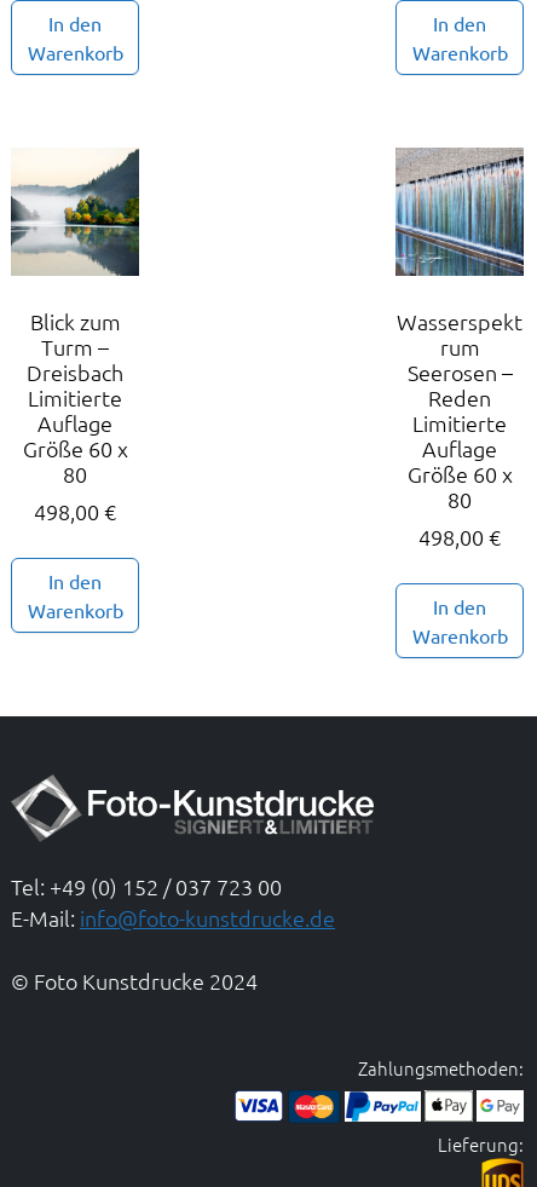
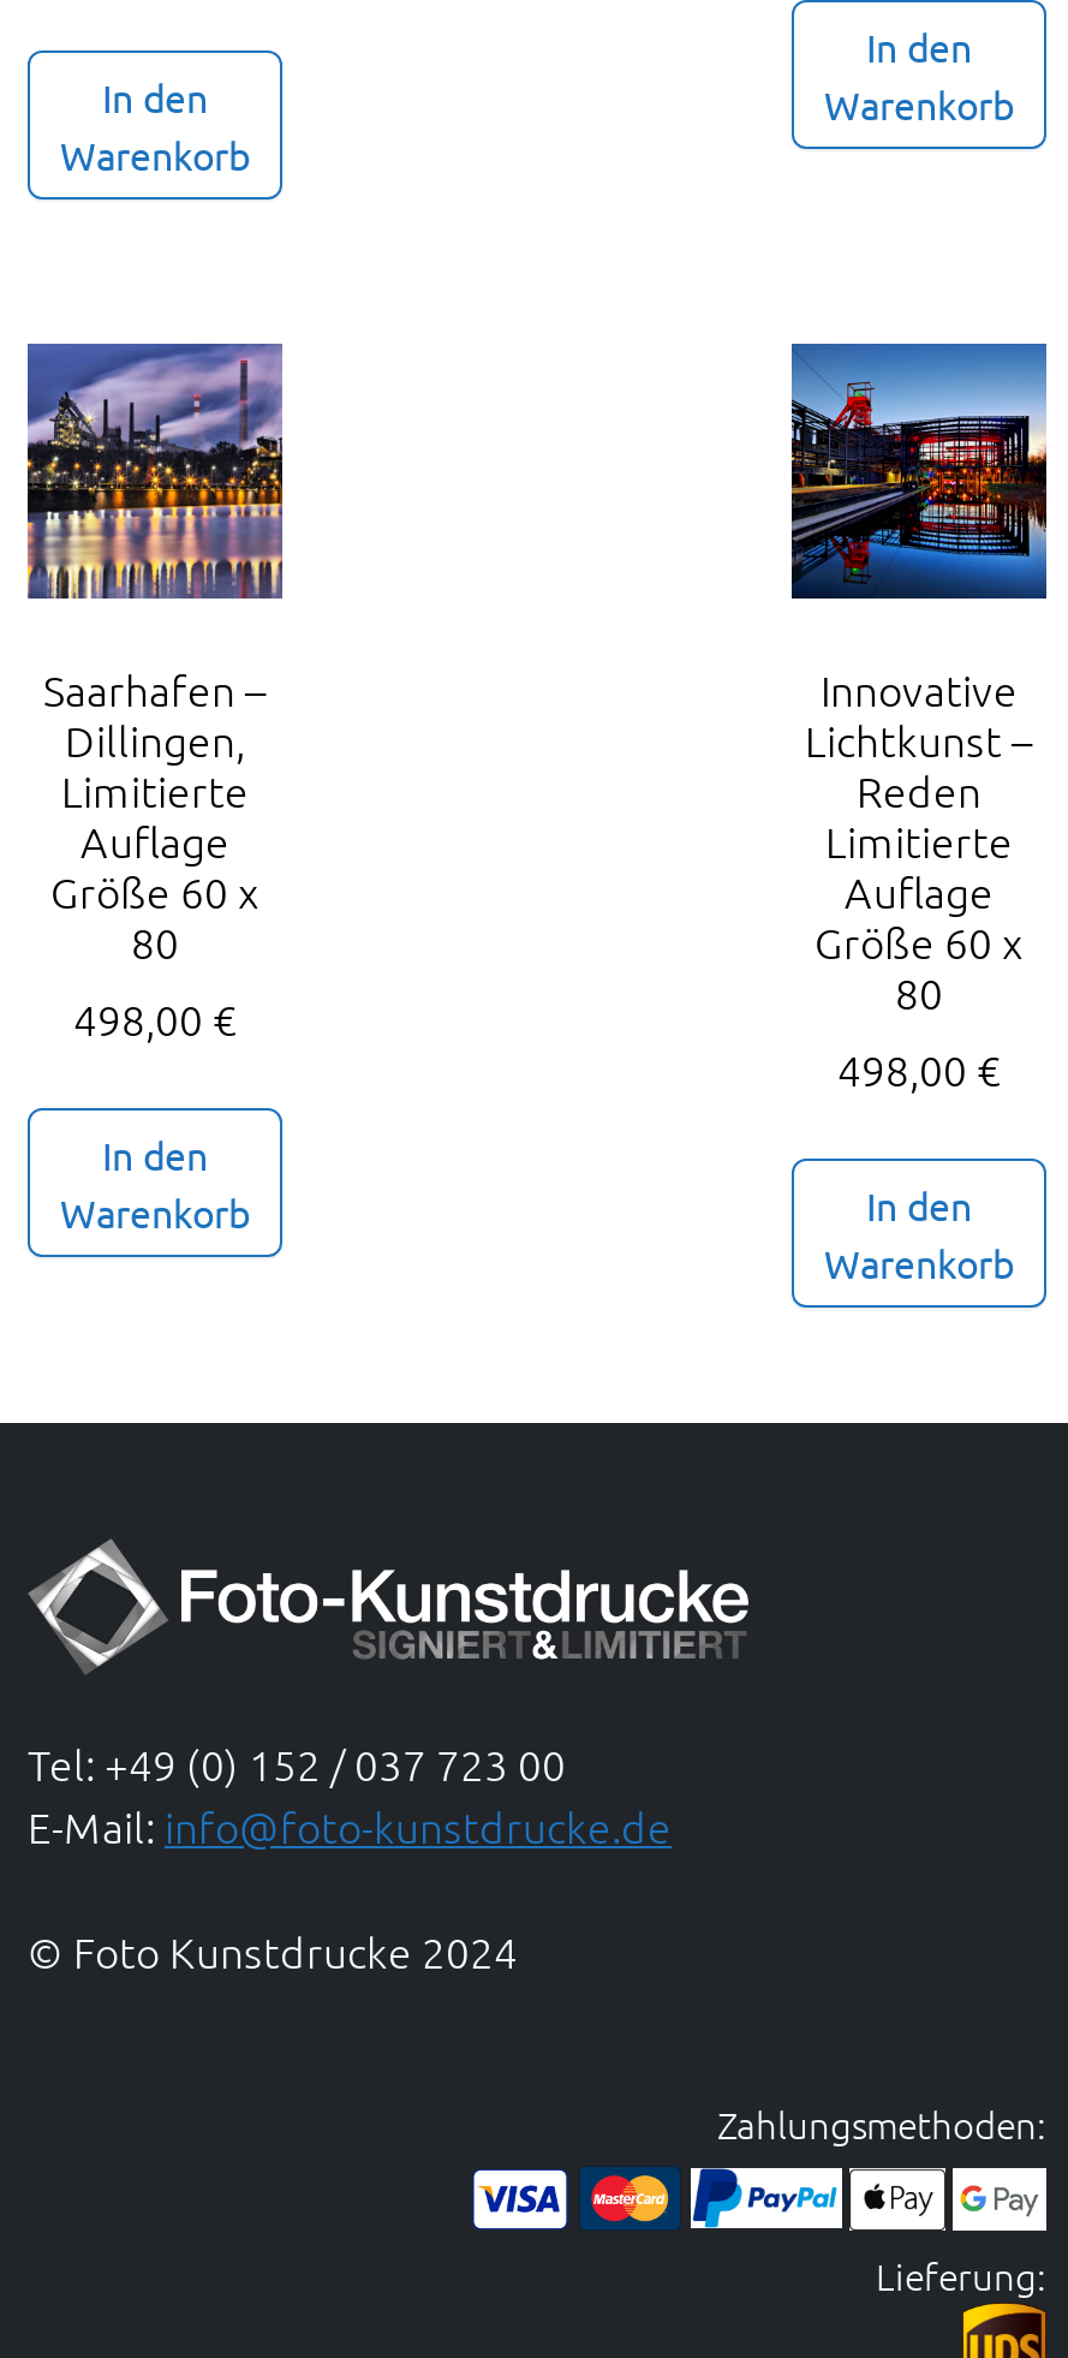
moved [27,11,123,64] -> [60,73,250,178]: In den | Warenkorb
[11,148,140,386] [image] | Blick zum | Turm – | Dreisbach -> [25,341,285,766] [image] | Saarhafen – | Dillingen,
[394,148,525,386] [image] | Wasserspekt | rum | Seerosen – -> [789,341,1049,766] [image] | Innovative | Lichtkunst –

